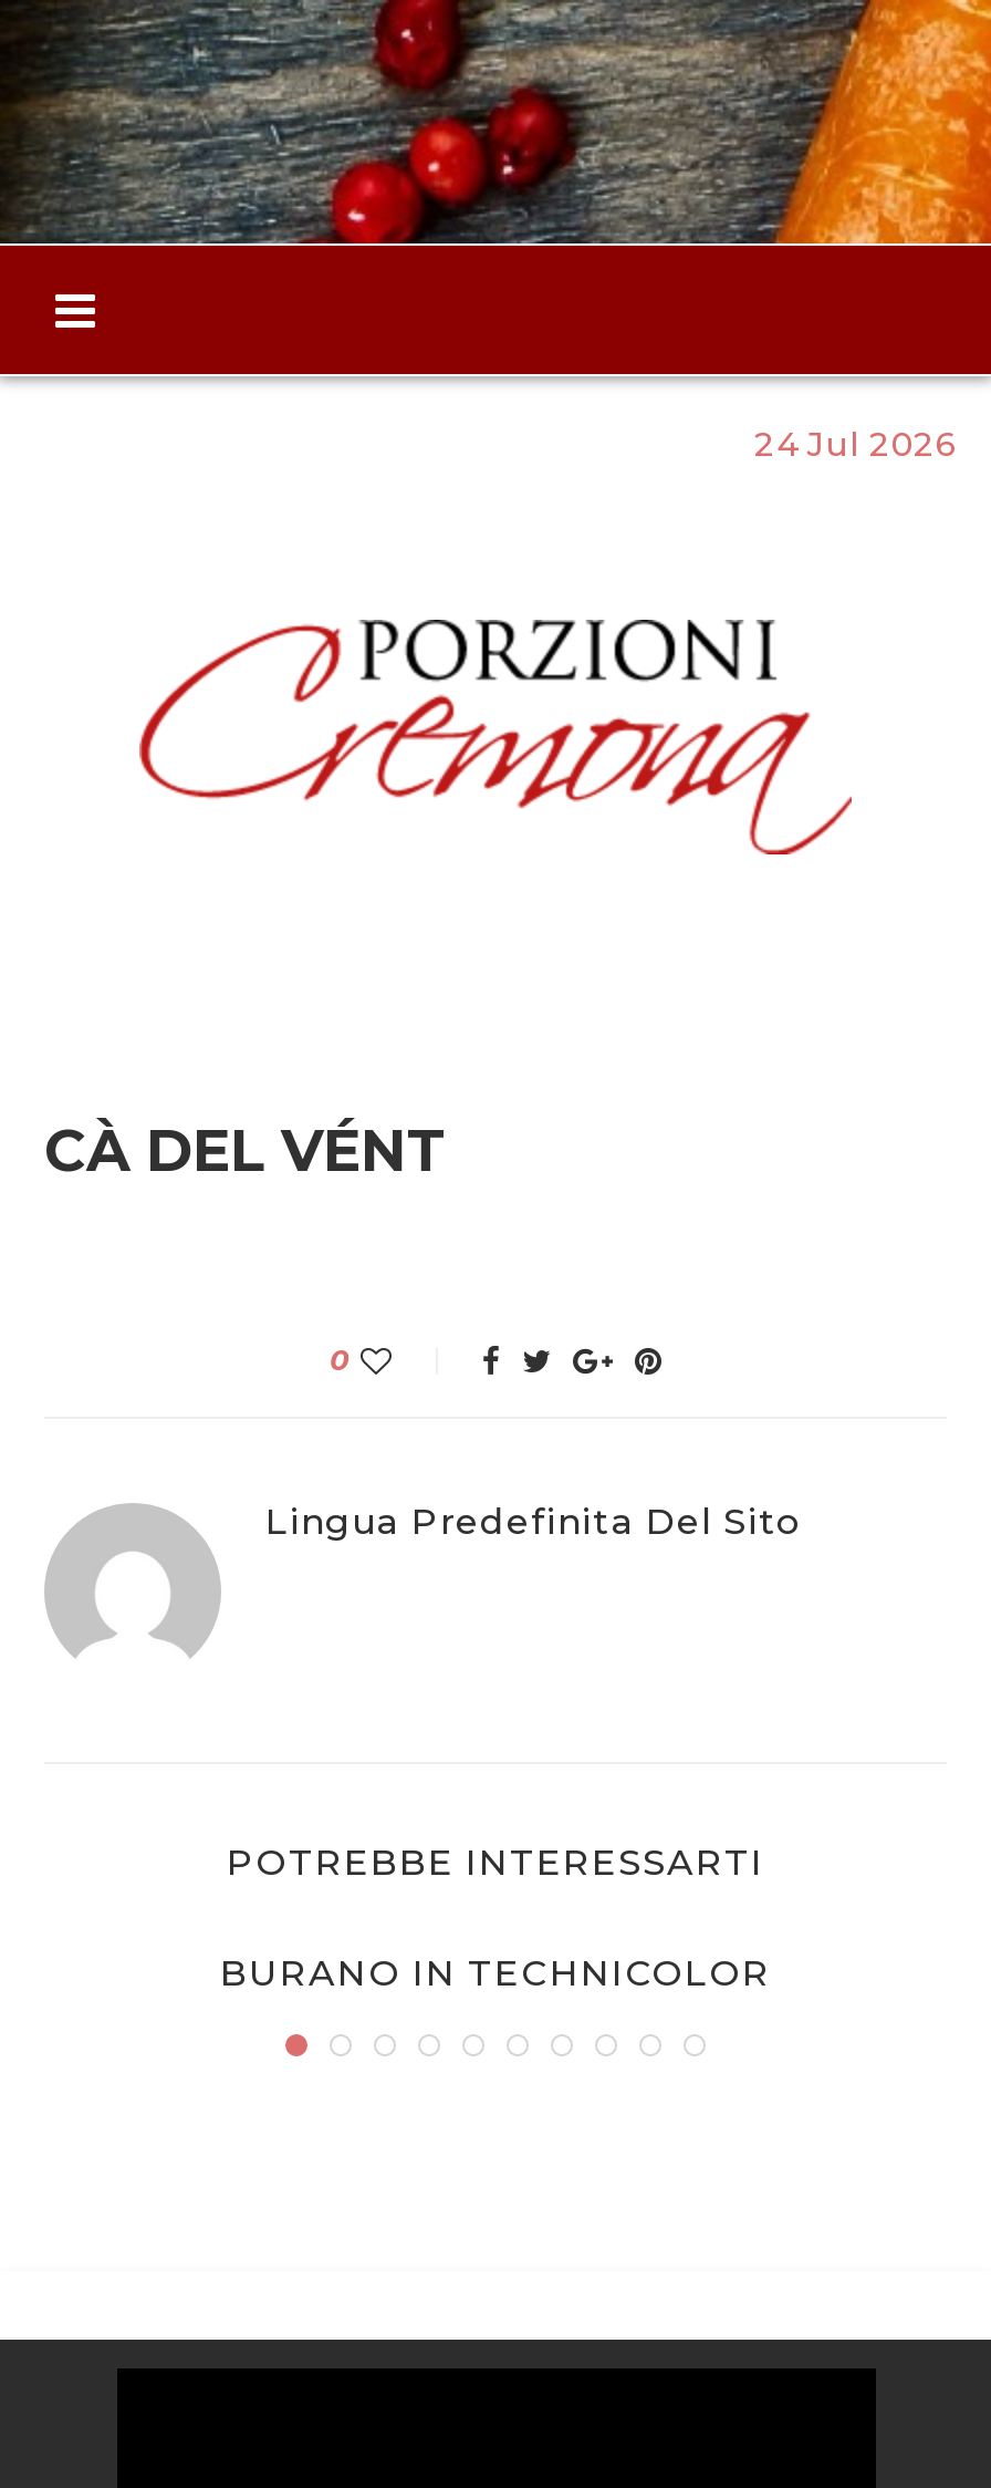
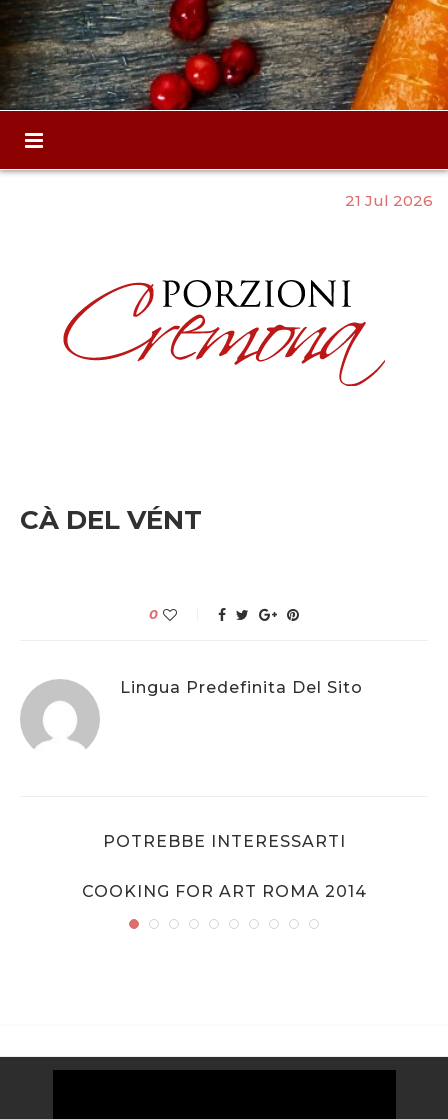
[754,423,958,465] 24 Jul 2026 -> [345,191,433,210] 21 Jul 2026
[220,1952,771,1994] BURANO IN TECHNICOLOR -> [81,882,366,901] COOKING FOR ART ROMA 2014

